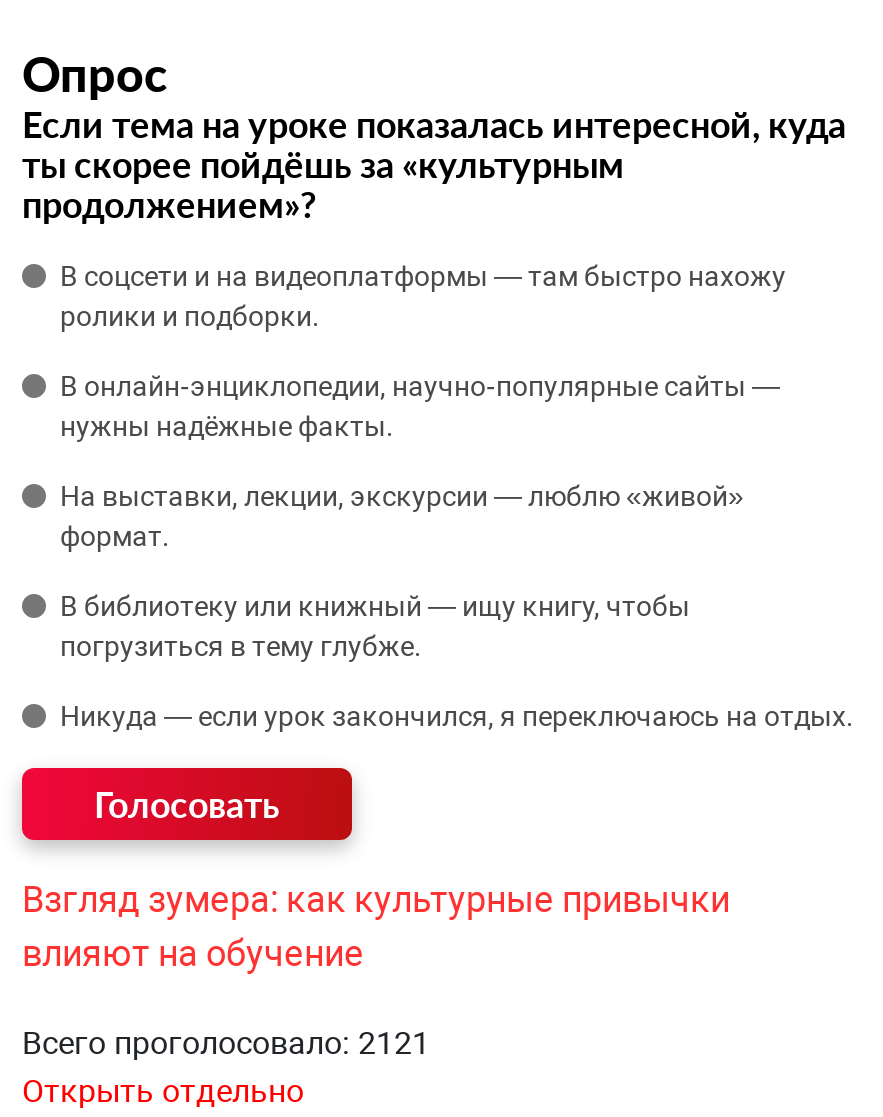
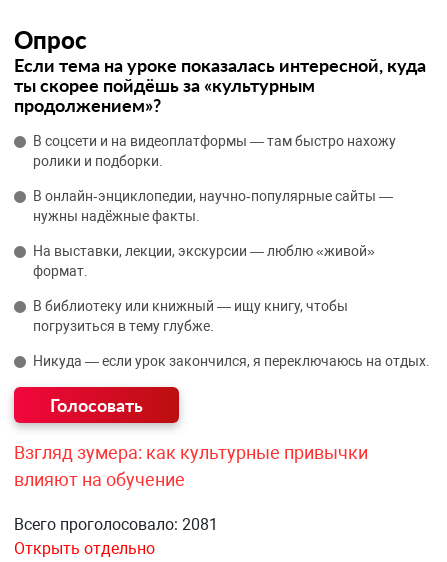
[22,1024,430,1062] Всего проголосовало: 2121 -> [14,515,218,534] Всего проголосовало: 2081

